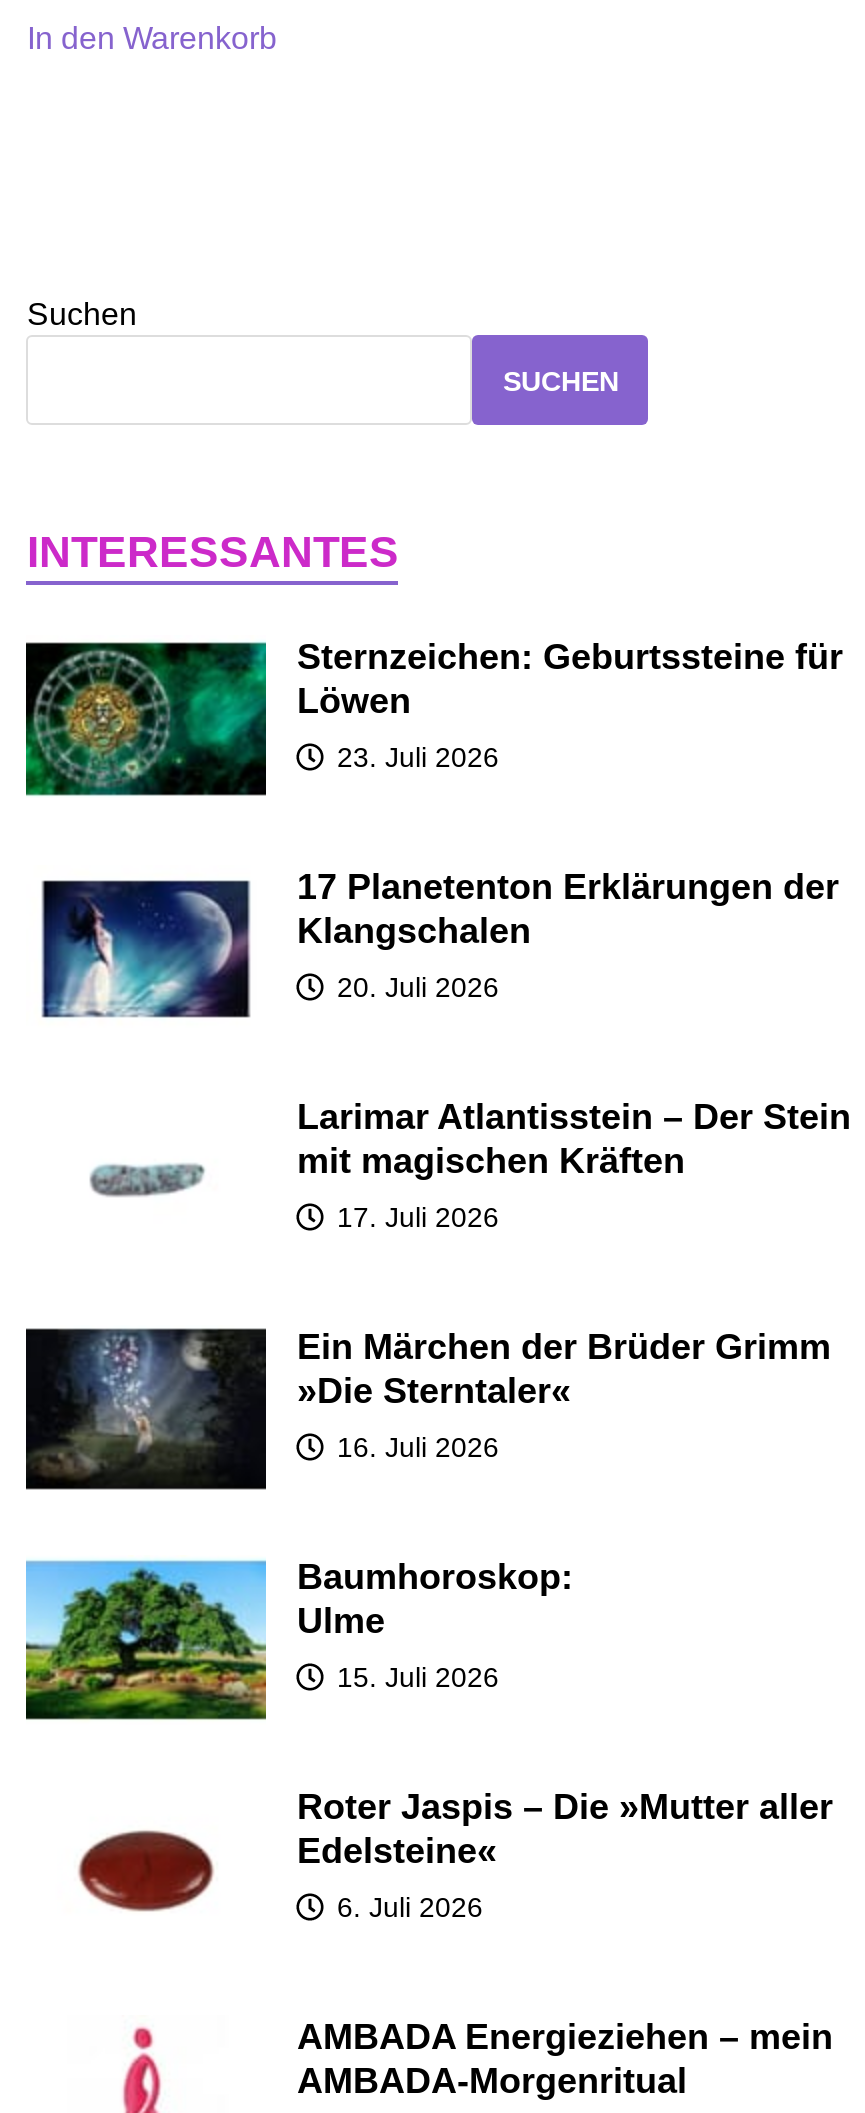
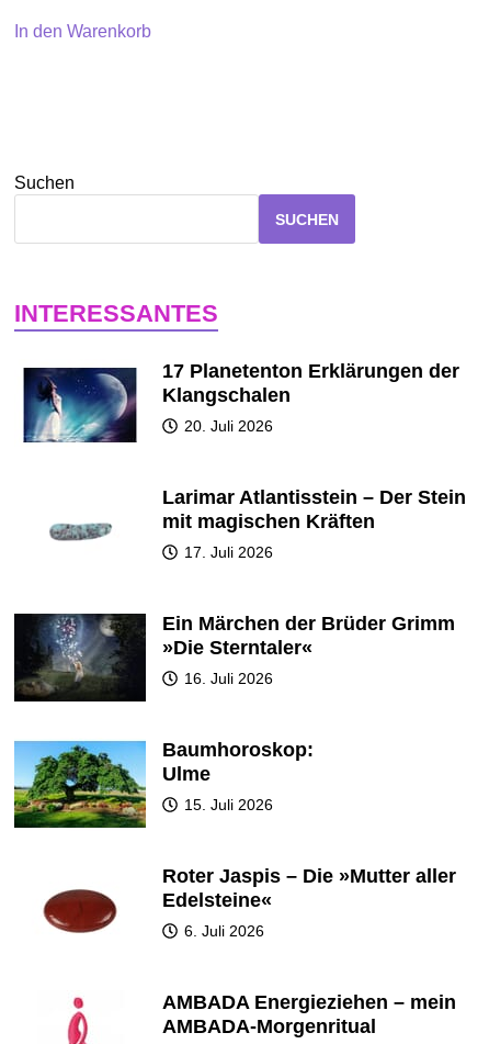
[24,637,843,797] [image] | Sternzeichen: Geburtssteine für | Löwen | 23. Juli 2026 -> none

